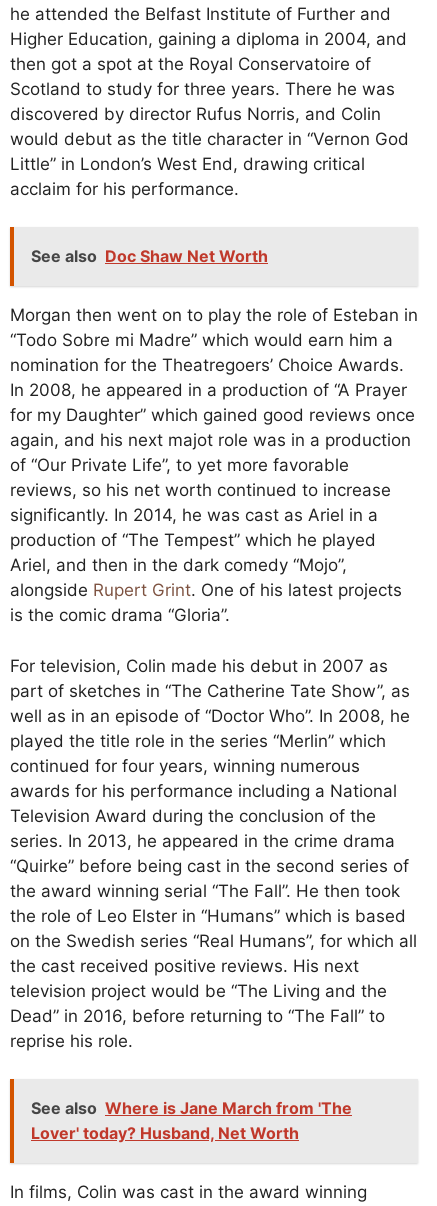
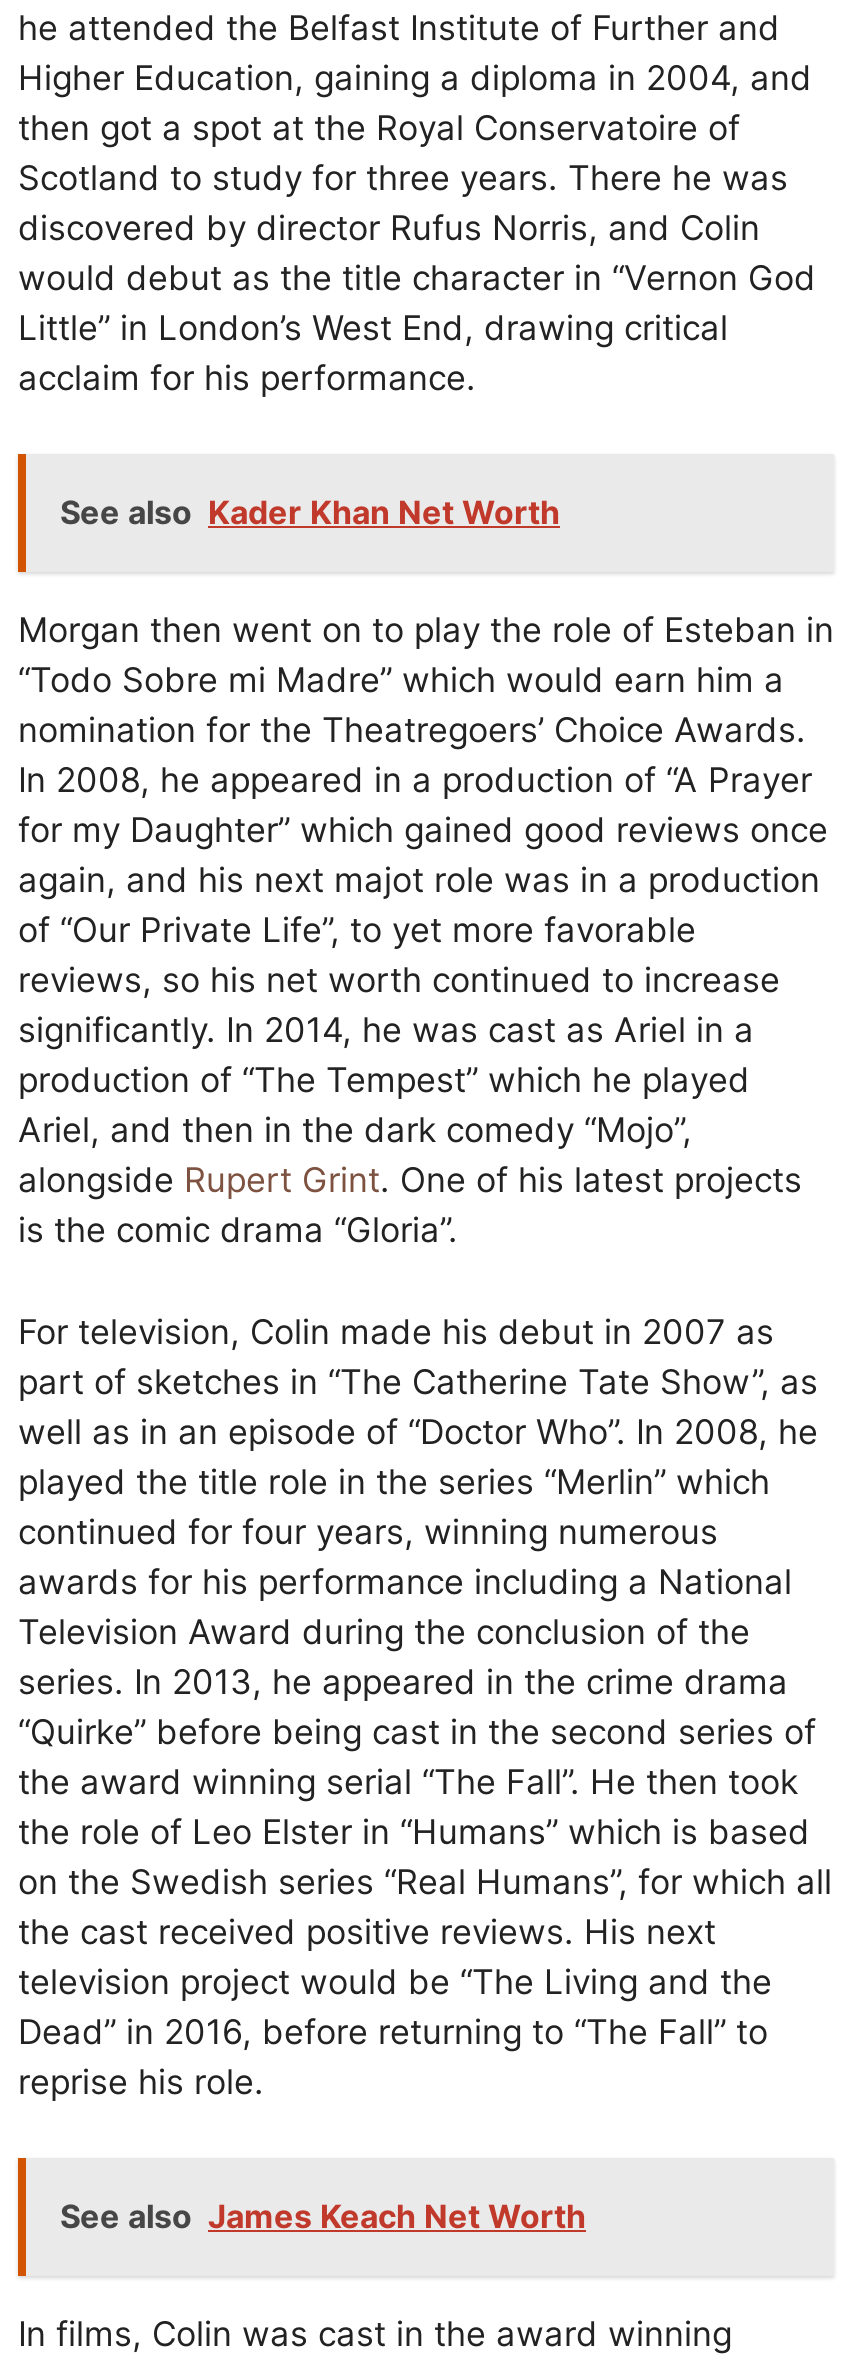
[31,246,268,266] See also Doc Shaw Net Worth -> [60,493,560,533] See also Kader Khan Net Worth
[31,1098,352,1143] See also Where is Jane March from 'The | Lover' today? Husband, Net Worth -> [60,2197,586,2237] See also James Keach Net Worth

